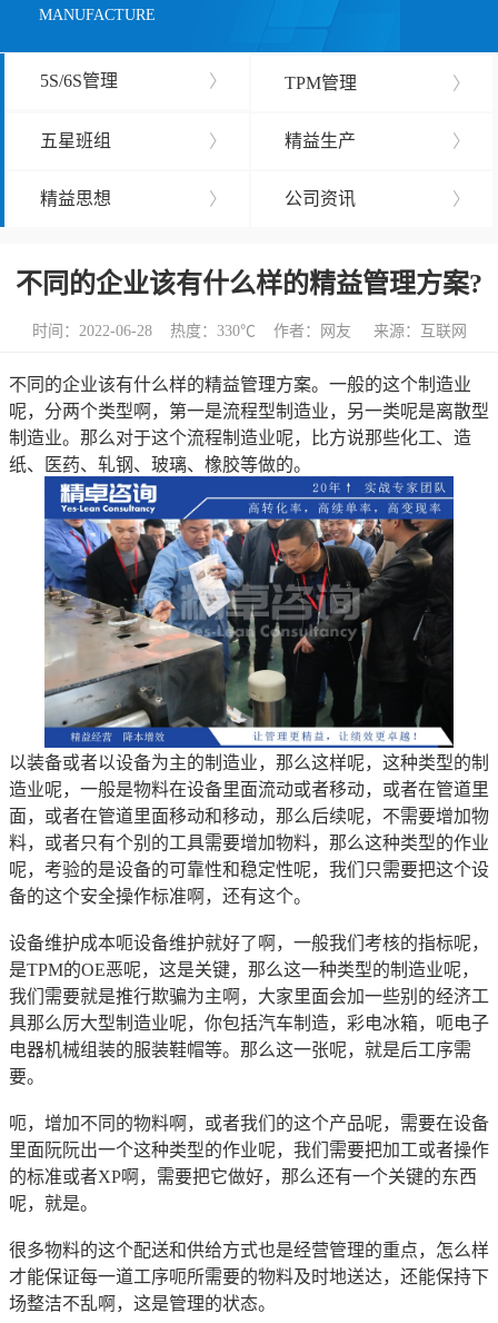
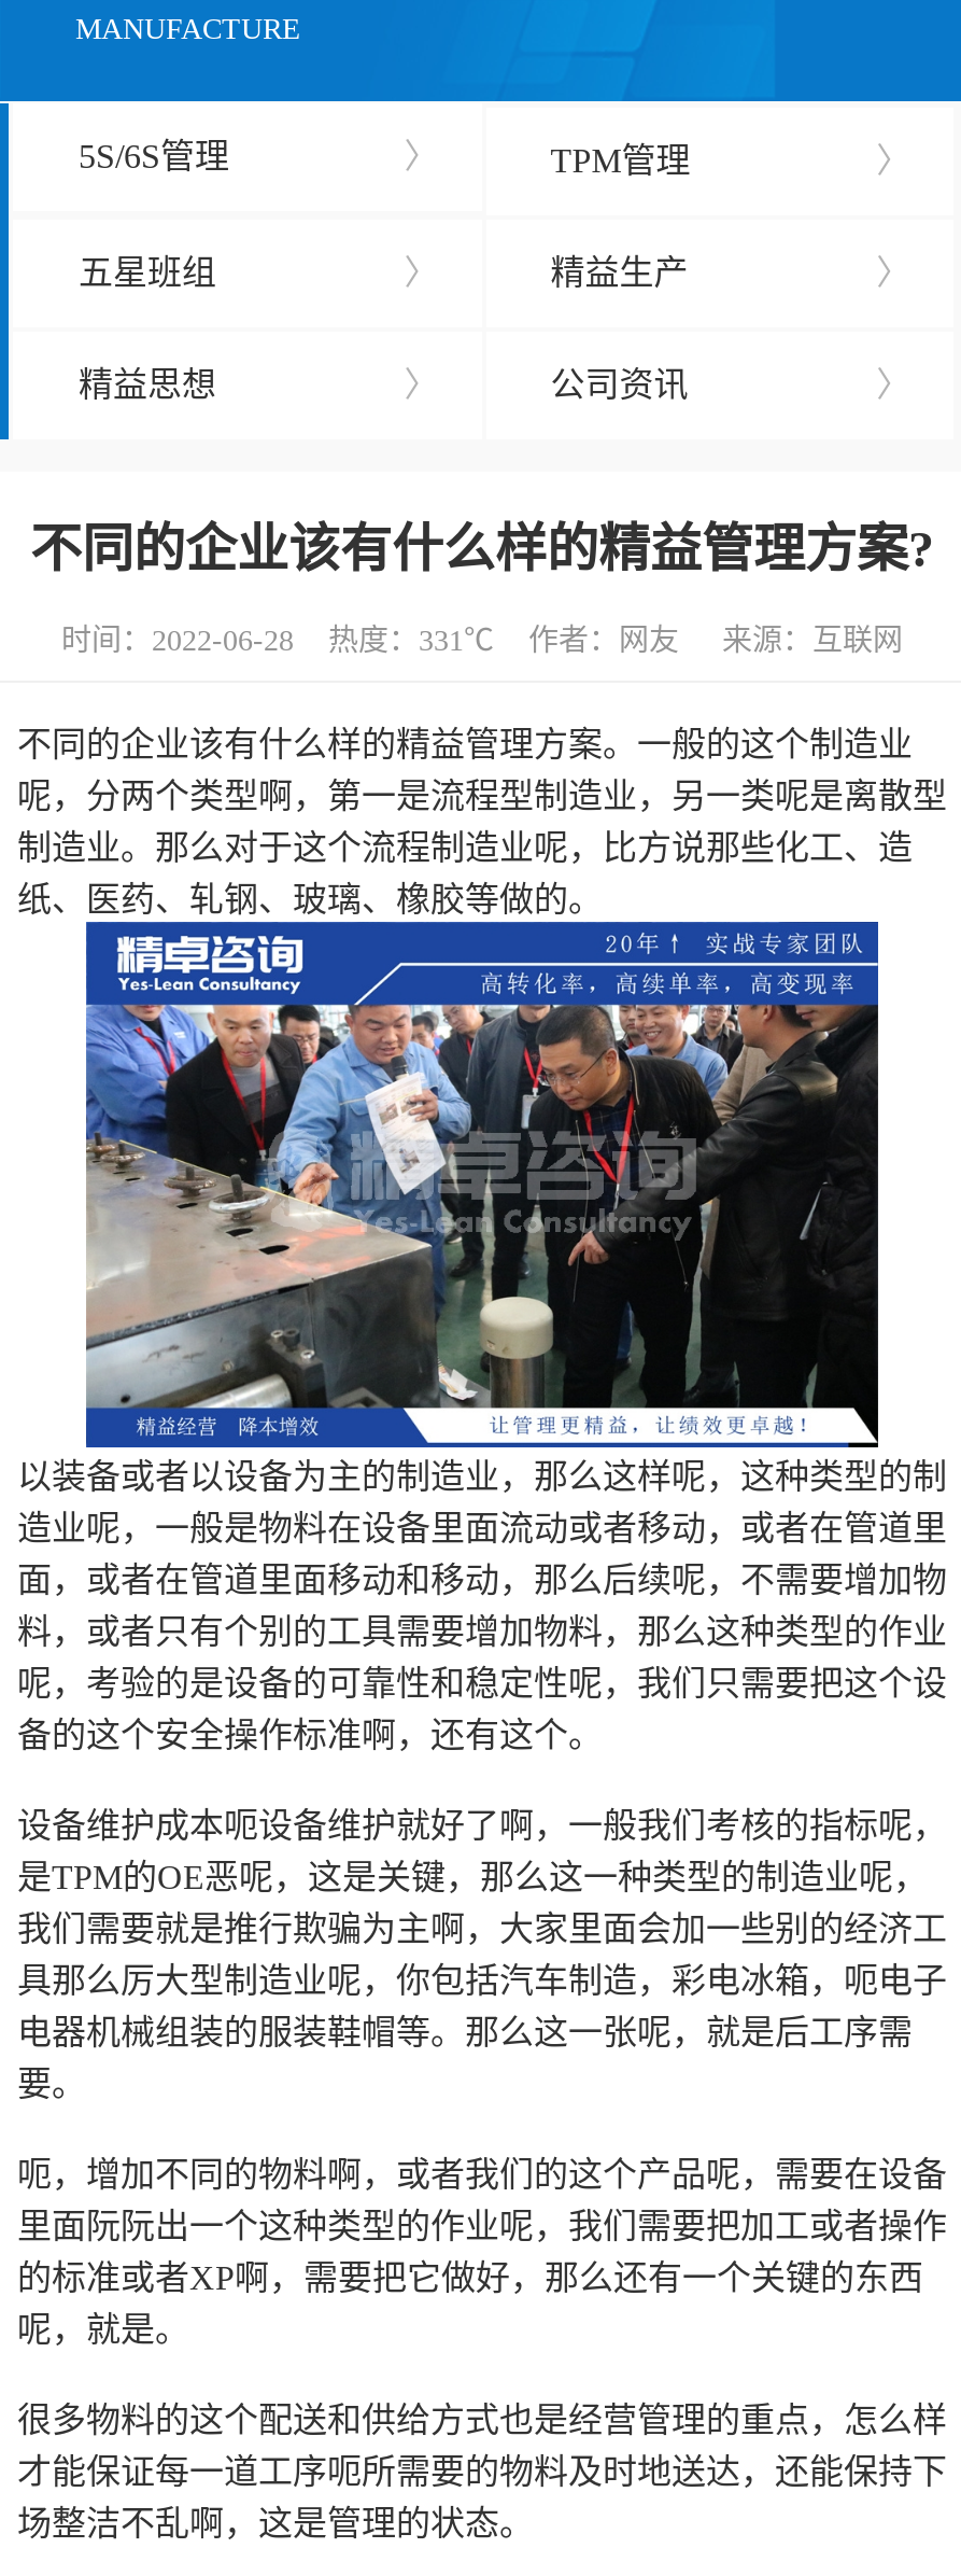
[32,322,466,339] 时间：2022-06-28 热度：330℃ 作者：网友 来源：互联网 -> [61,624,903,656] 时间：2022-06-28 热度：331℃ 作者：网友 来源：互联网

